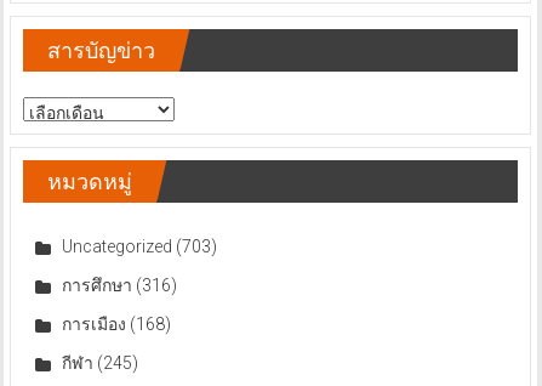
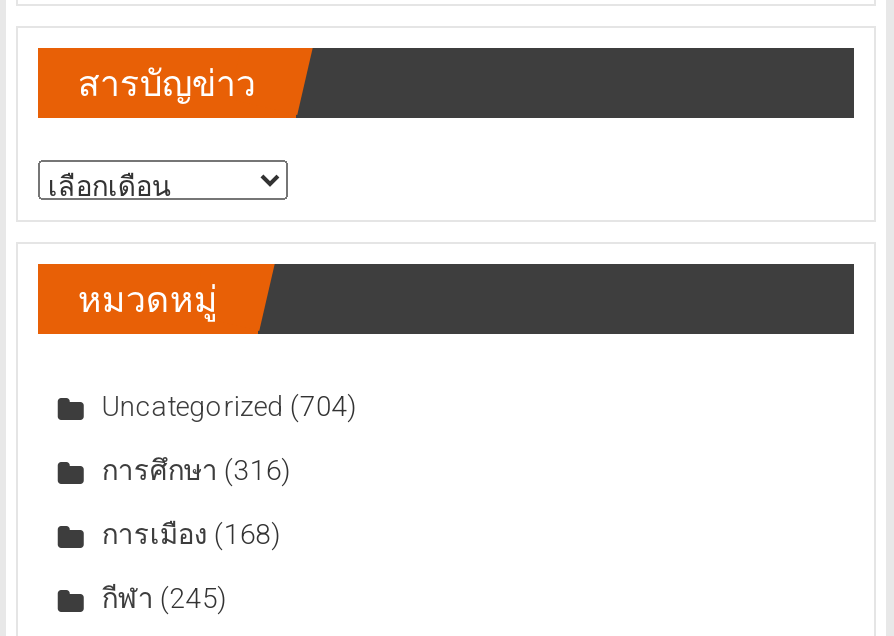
[62,236,217,256] Uncategorized (703) -> [102,390,358,422] Uncategorized (704)

